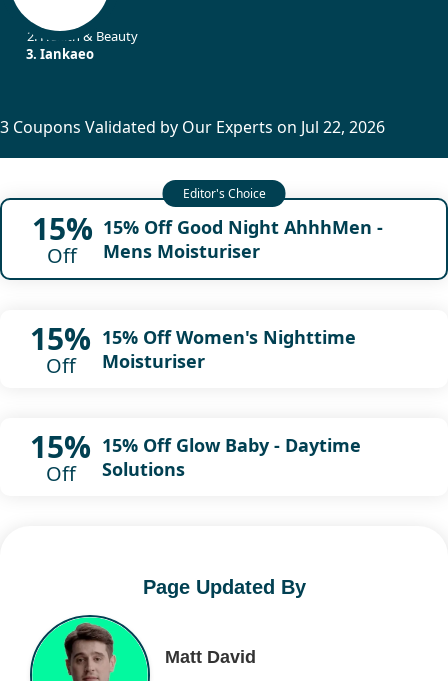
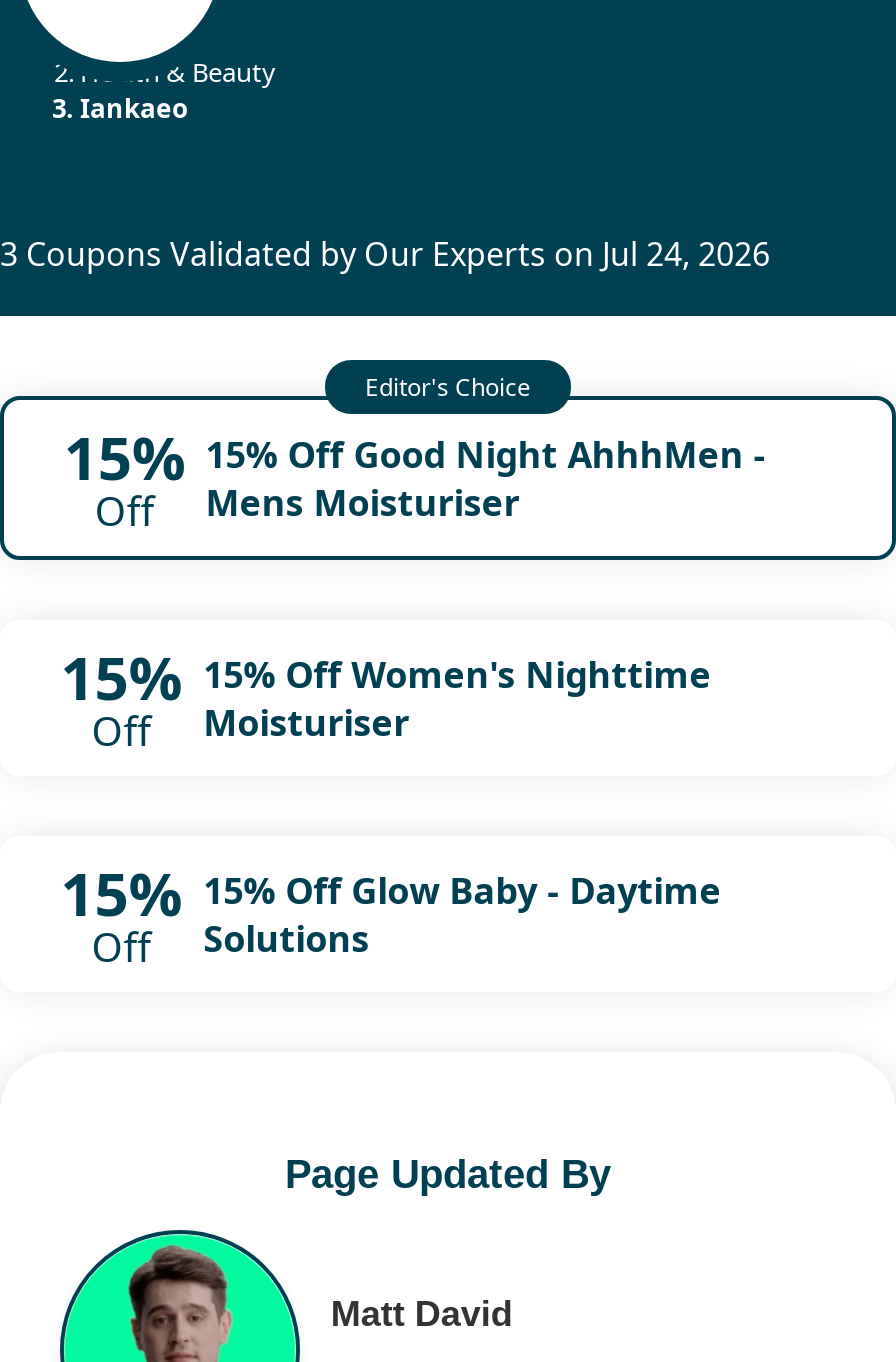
[0,116,385,138] 3 Coupons Validated by Our Experts on Jul 22, 2026 -> [0,232,770,276] 3 Coupons Validated by Our Experts on Jul 24, 2026

